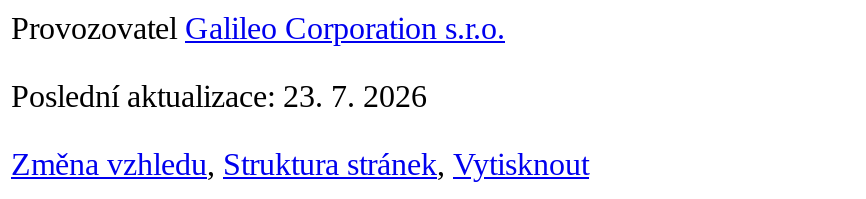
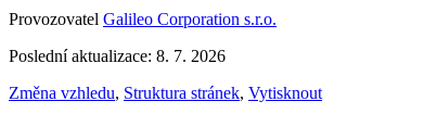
[11,78,427,112] Poslední aktualizace: 23. 7. 2026 -> [9,46,226,65] Poslední aktualizace: 8. 7. 2026

